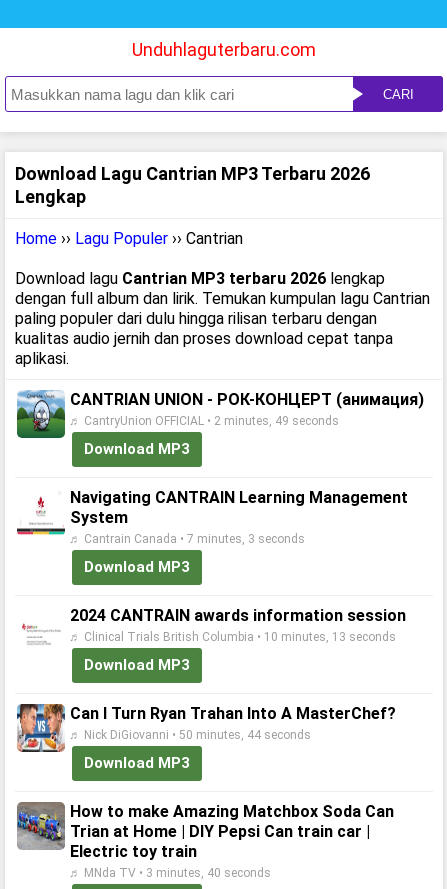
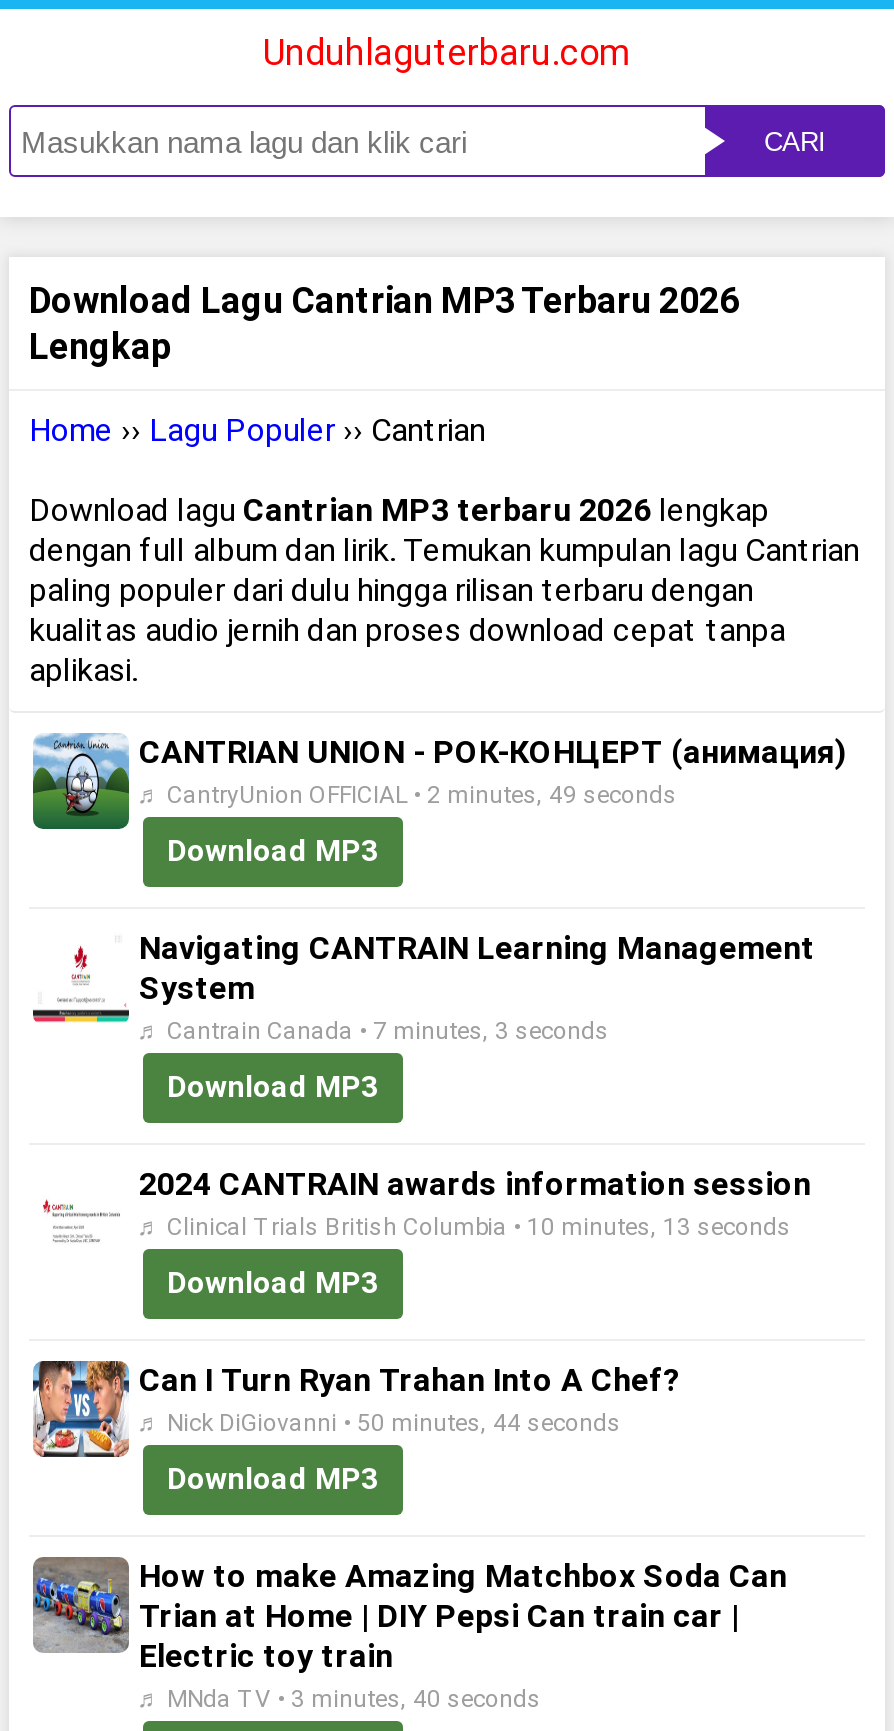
[70,704,396,723] Can I Turn Ryan Trahan Into A MasterChef? -> [139,1361,681,1399] Can I Turn Ryan Trahan Into A Chef?

